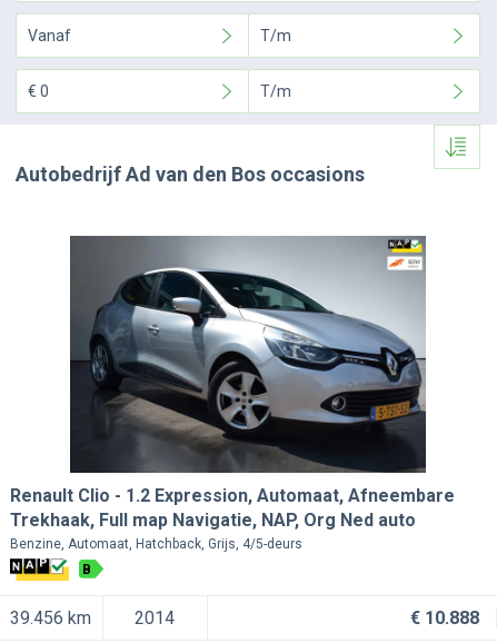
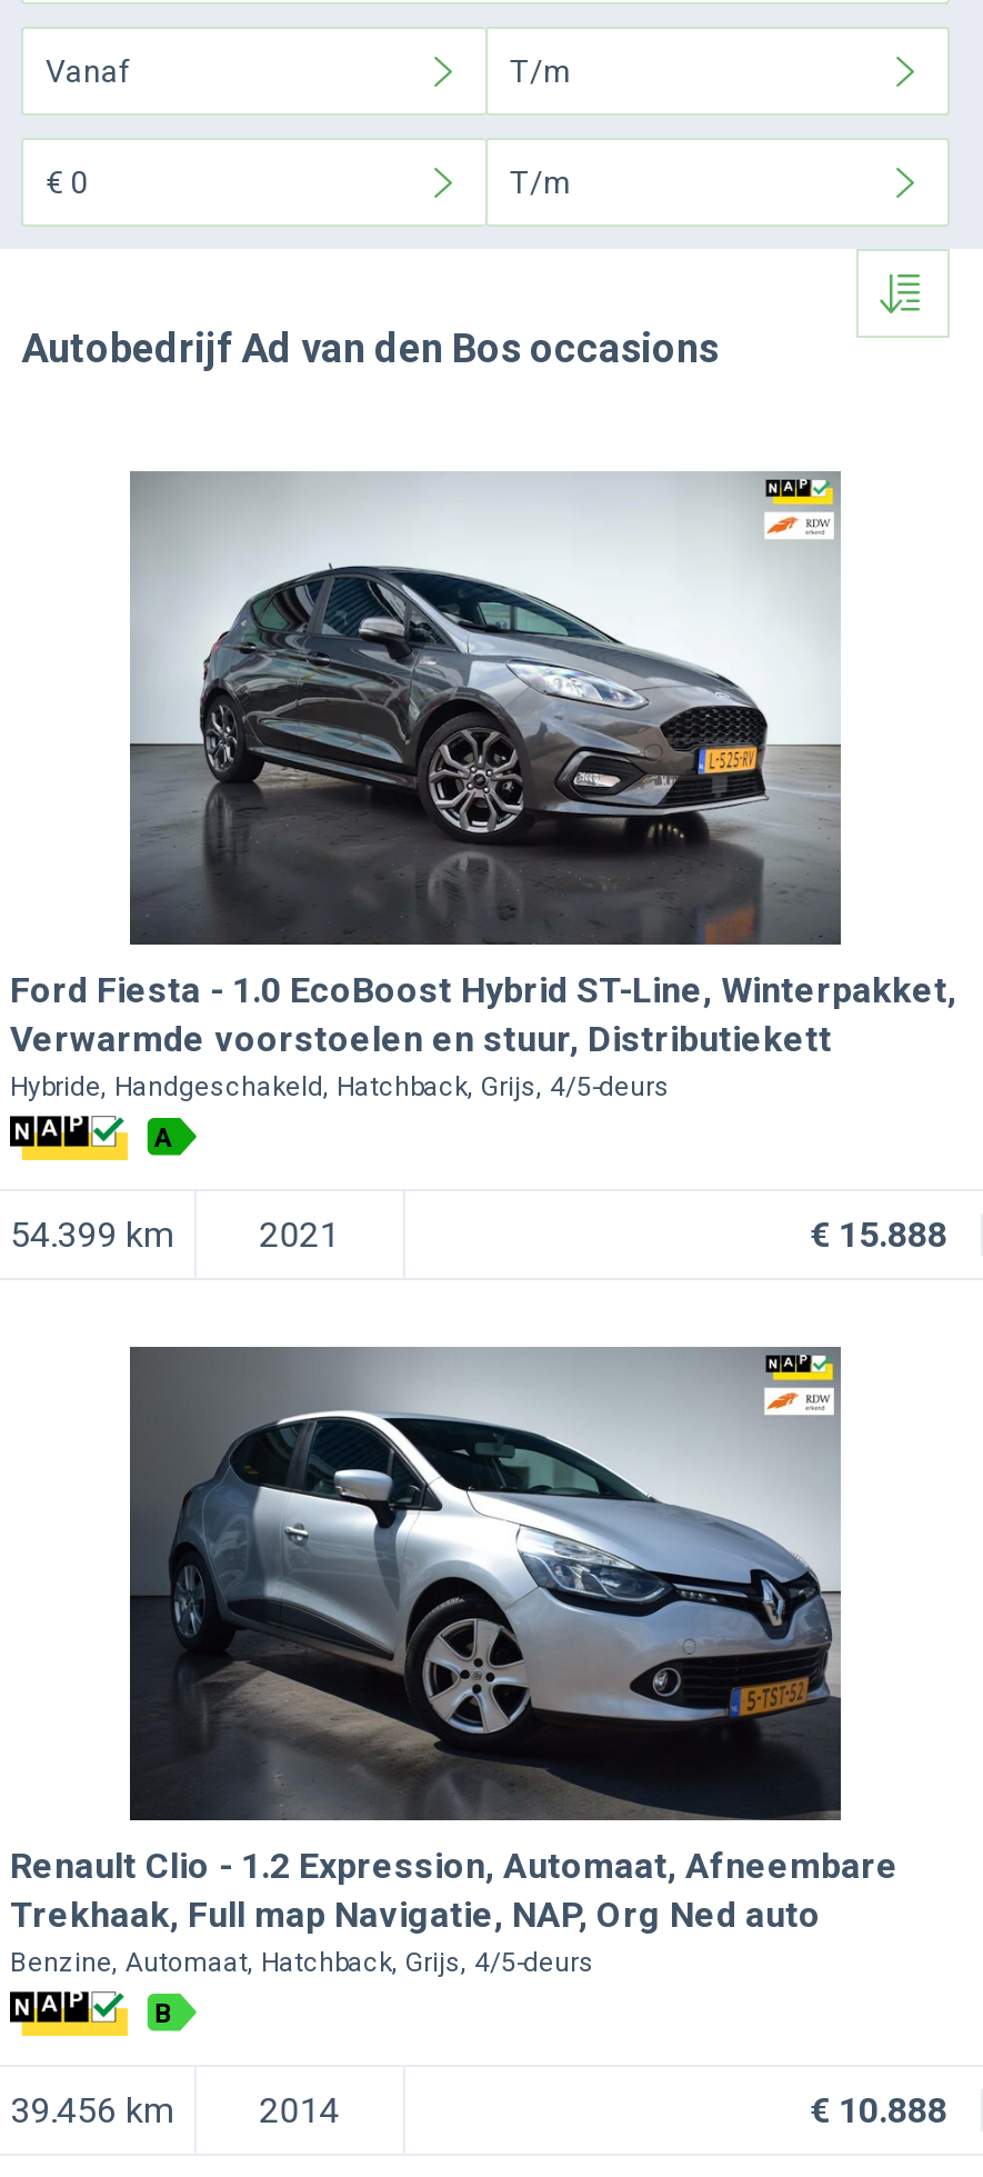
none -> [10,471,956,1256] [image] | Ford Fiesta | 1.0 EcoBoost Hybrid ST-Line, Winterpakket, | Verwarmde voorstoelen en stuur, Distributiekett | Hybride Handgeschakeld Hatchback Grijs 4/5-deurs | A | 54.399 km | 2021 | € 15.888

